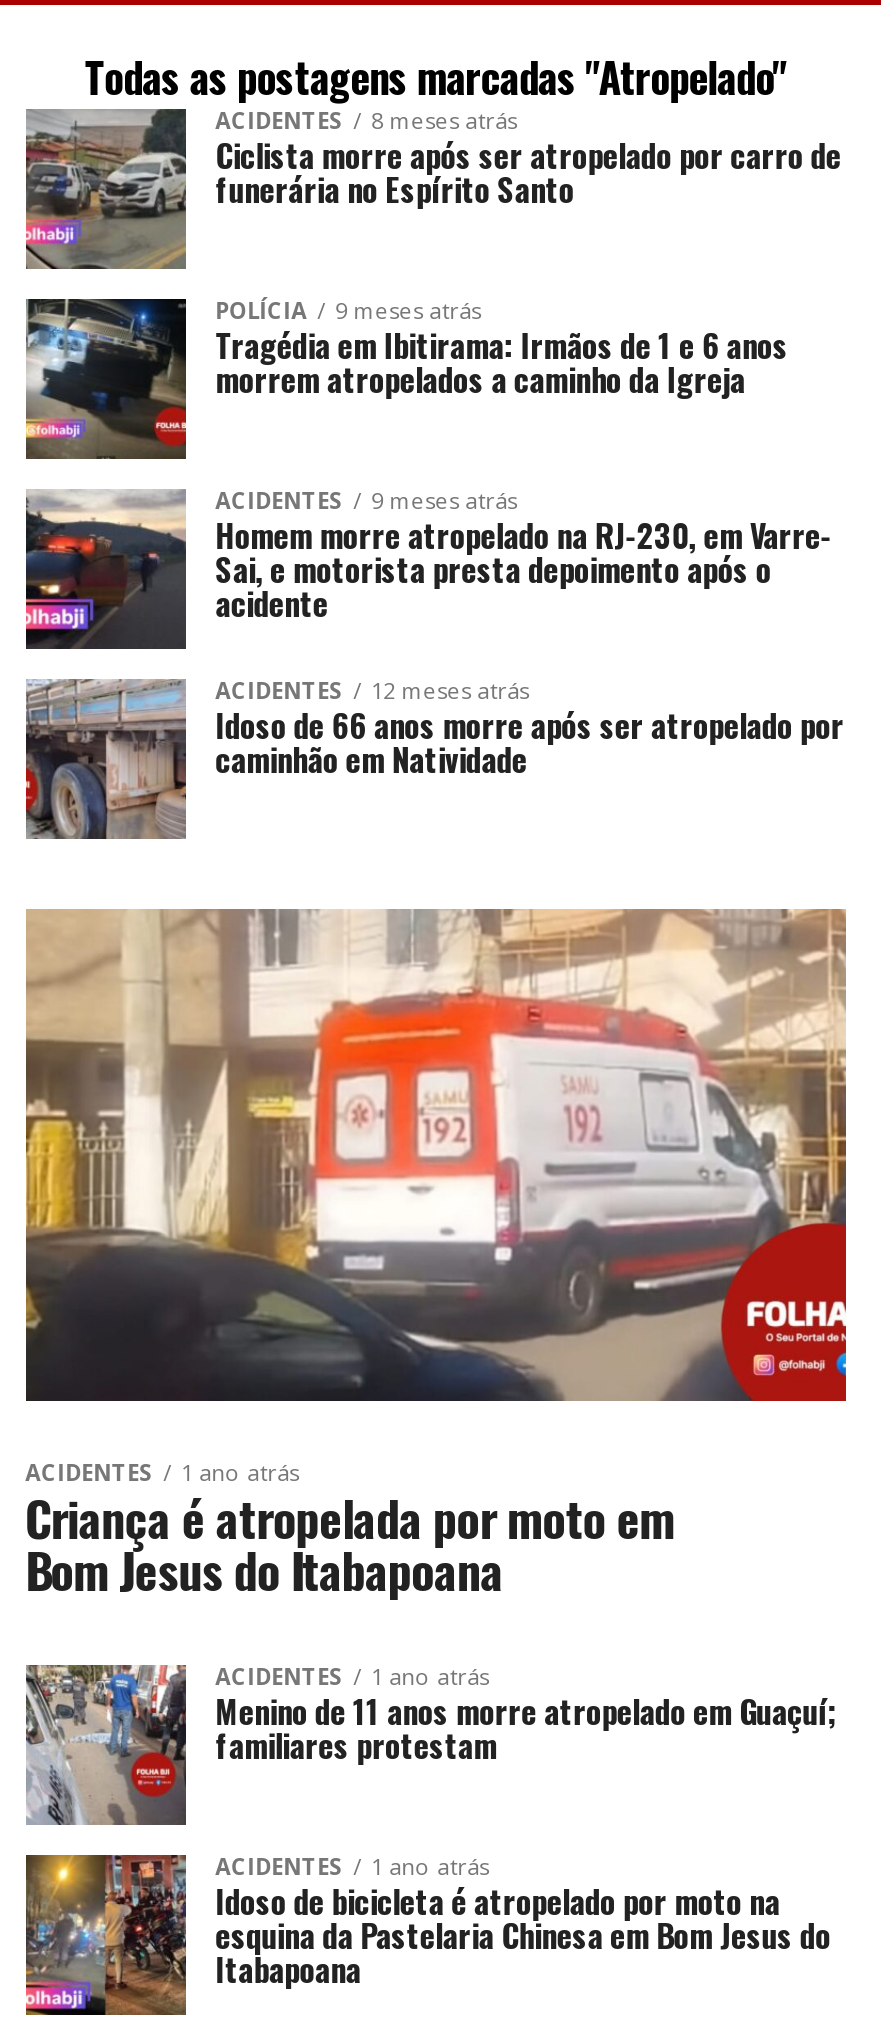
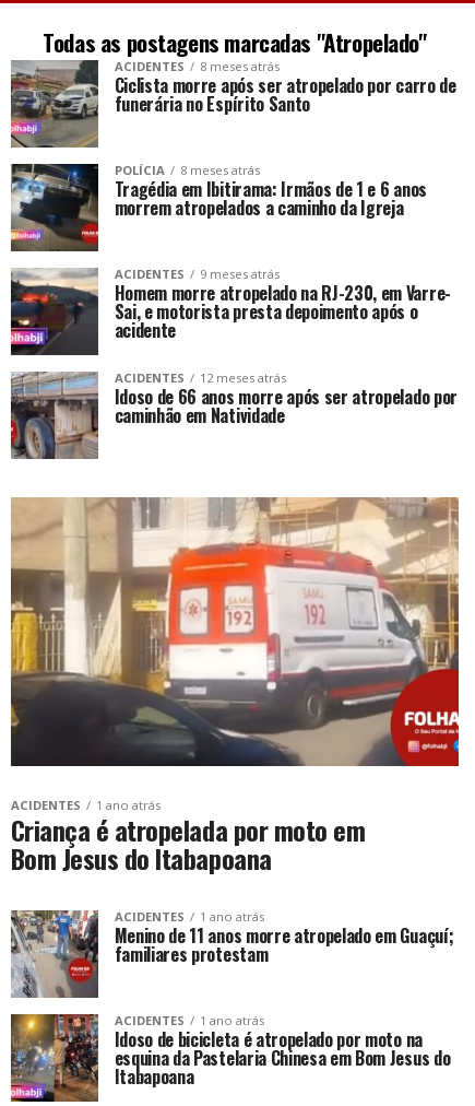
[215,295,481,325] POLÍCIA 9 meses atrás -> [114,162,260,178] POLÍCIA 8 meses atrás

